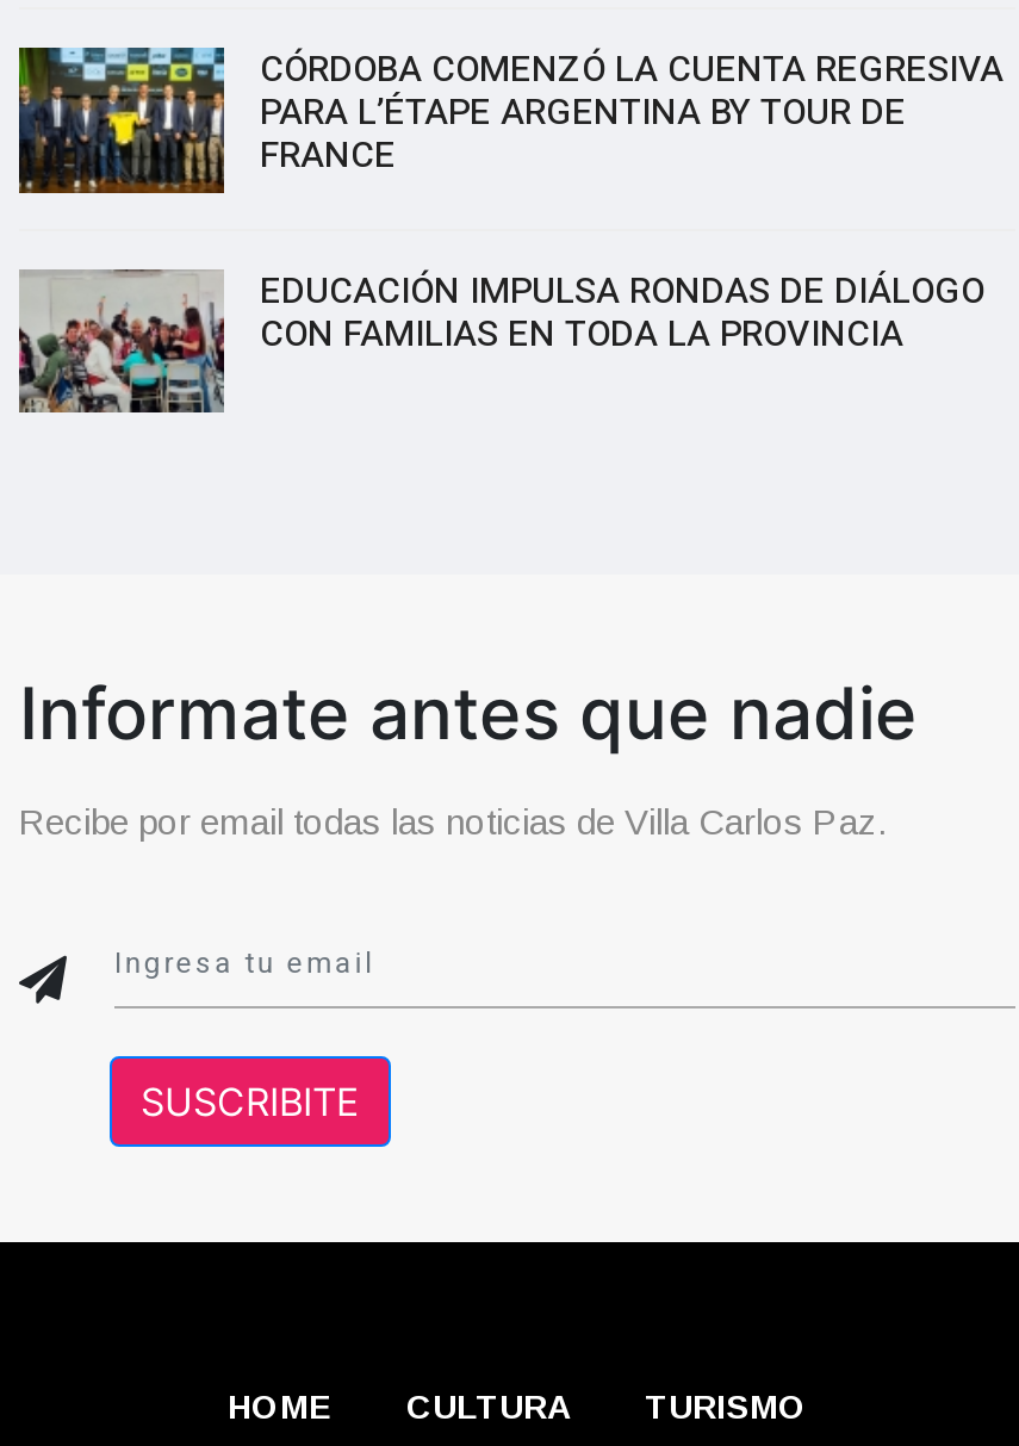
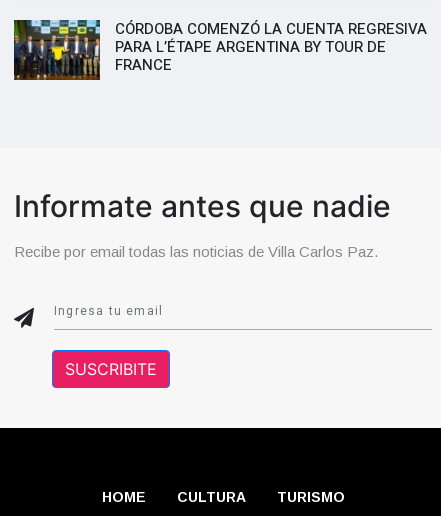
[17,264,984,415] [image] | EDUCACIÓN IMPULSA RONDAS DE DIÁLOGO | CON FAMILIAS EN TODA LA PROVINCIA -> none

